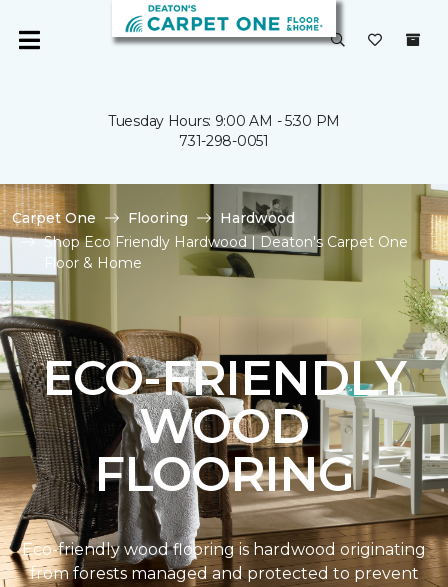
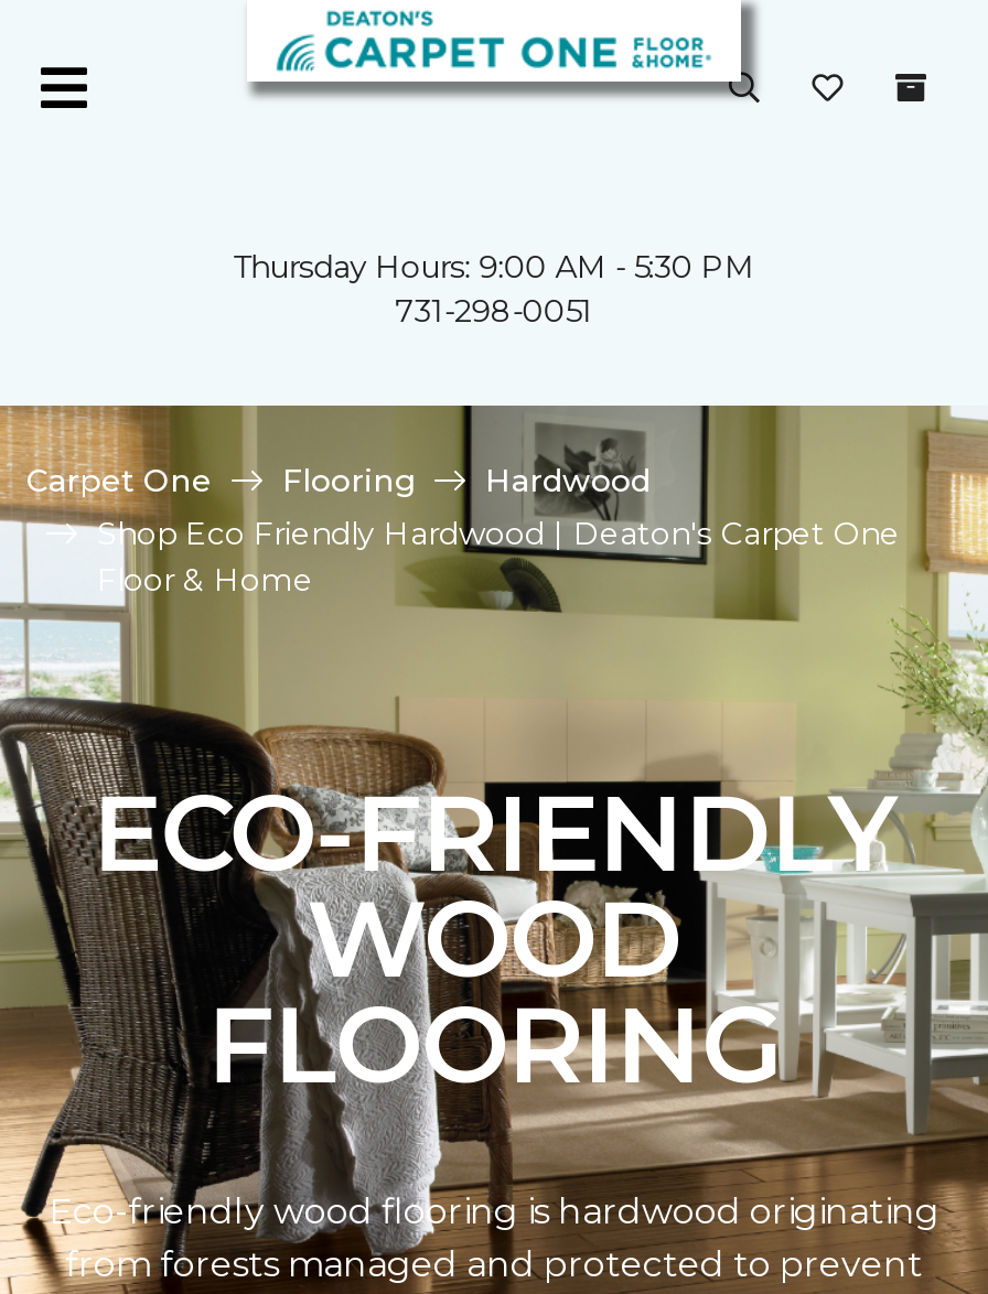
[108,112,340,130] Tuesday Hours: 9:00 AM - 5:30 PM -> [233,247,755,287] Thursday Hours: 9:00 AM - 5:30 PM

